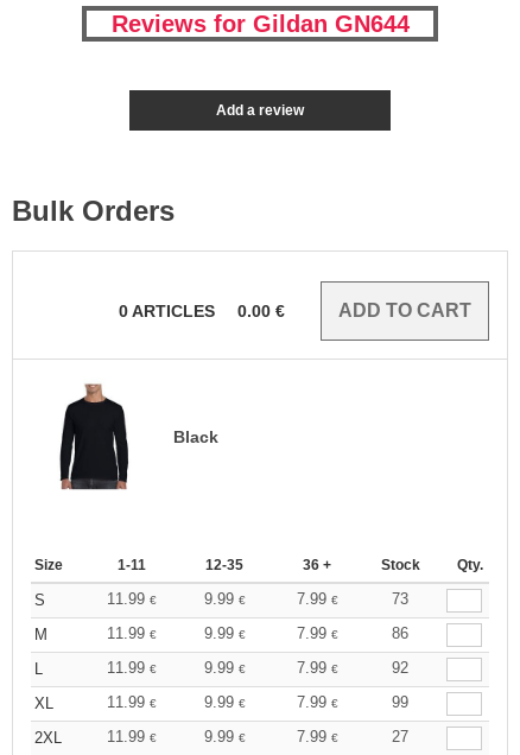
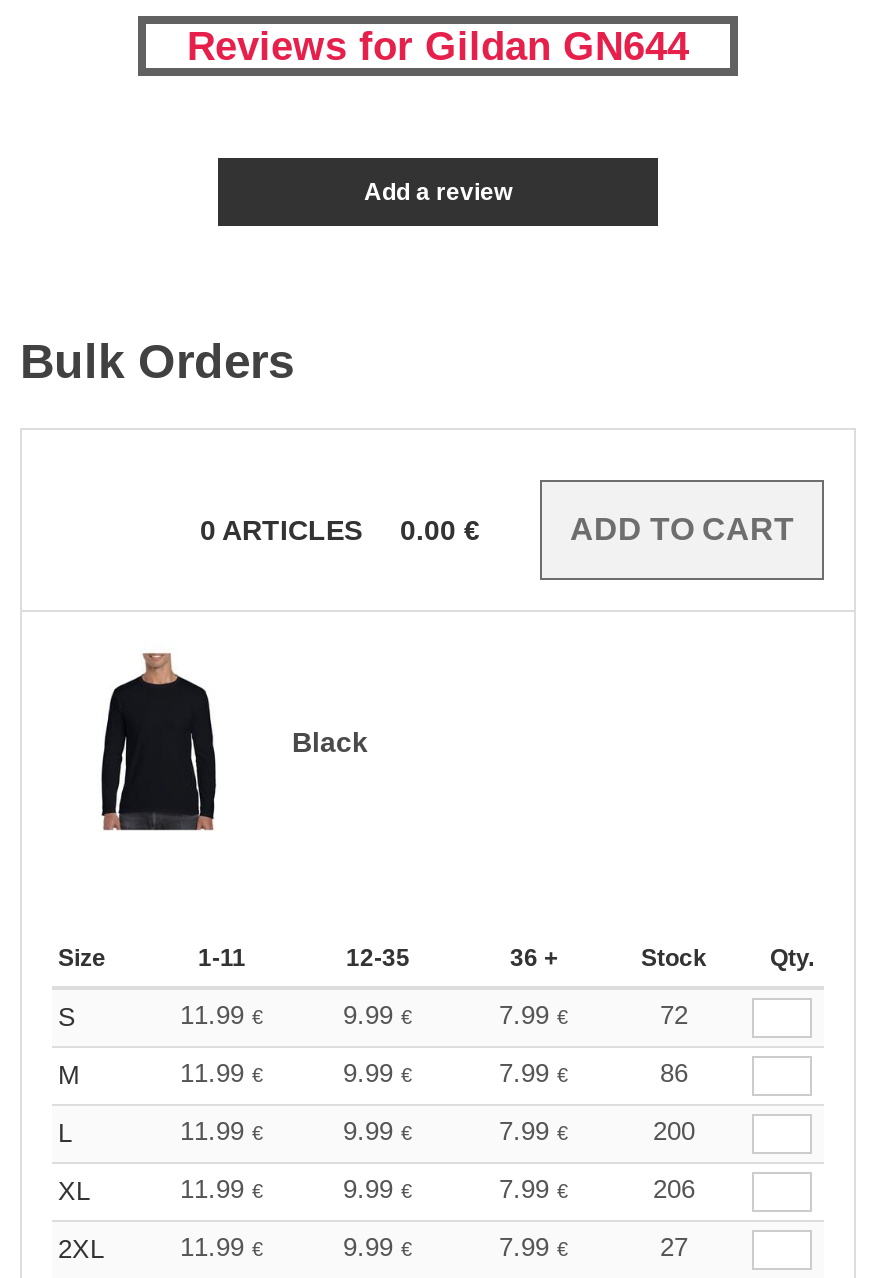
[392,590,408,608] 73 -> [660,1001,688,1031] 72
[392,659,408,677] 92 -> [653,1117,695,1147] 200
[392,694,408,711] 99 -> [653,1175,695,1205] 206

